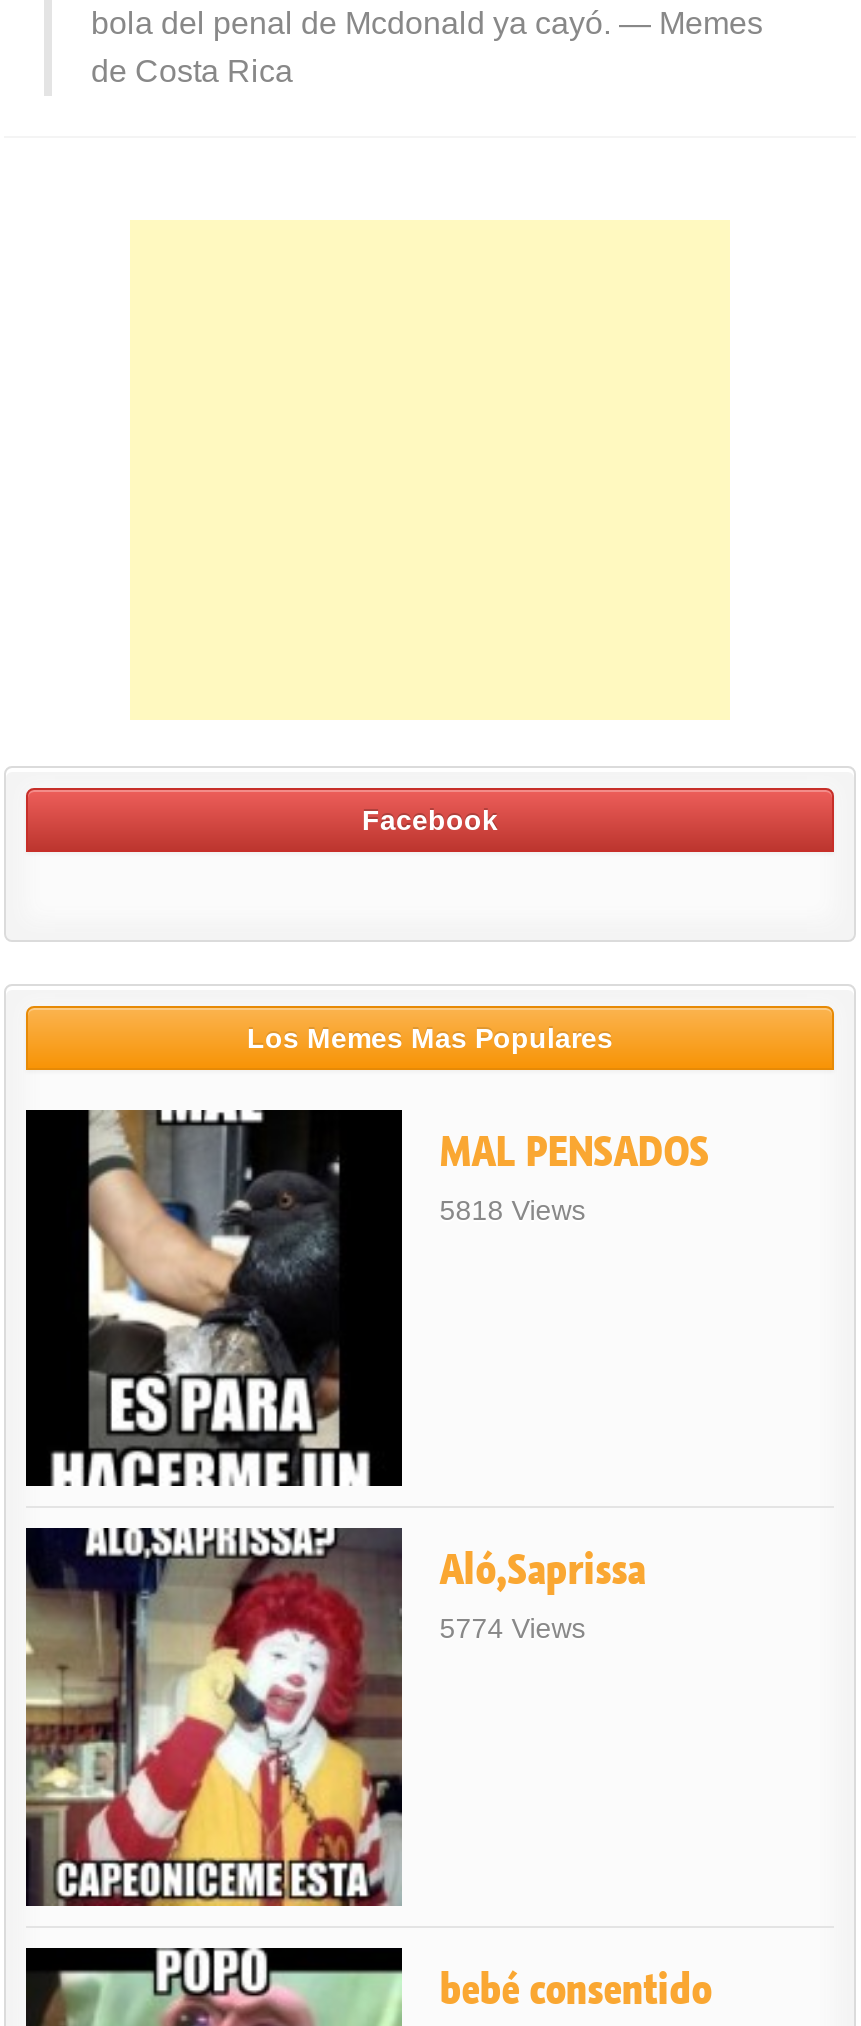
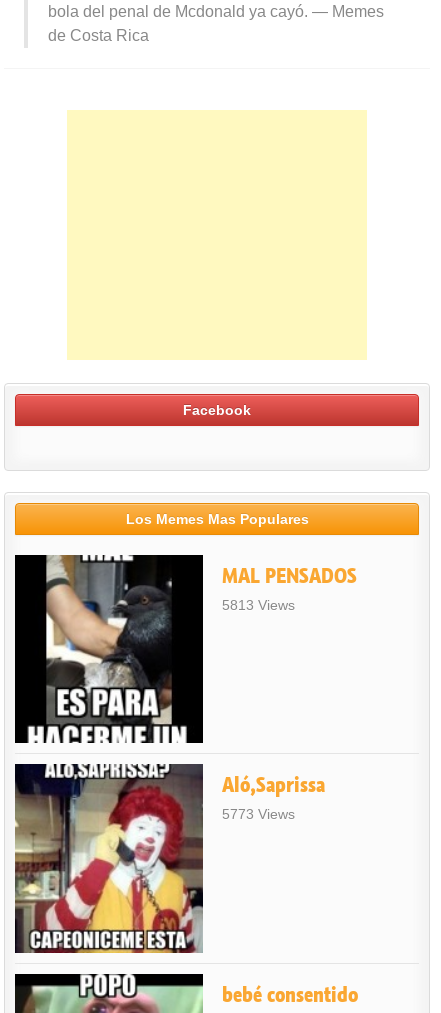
[440,1195,586,1227] 5818 Views -> [222,597,295,613] 5813 Views
[440,1613,586,1645] 5774 Views -> [222,806,295,822] 5773 Views

